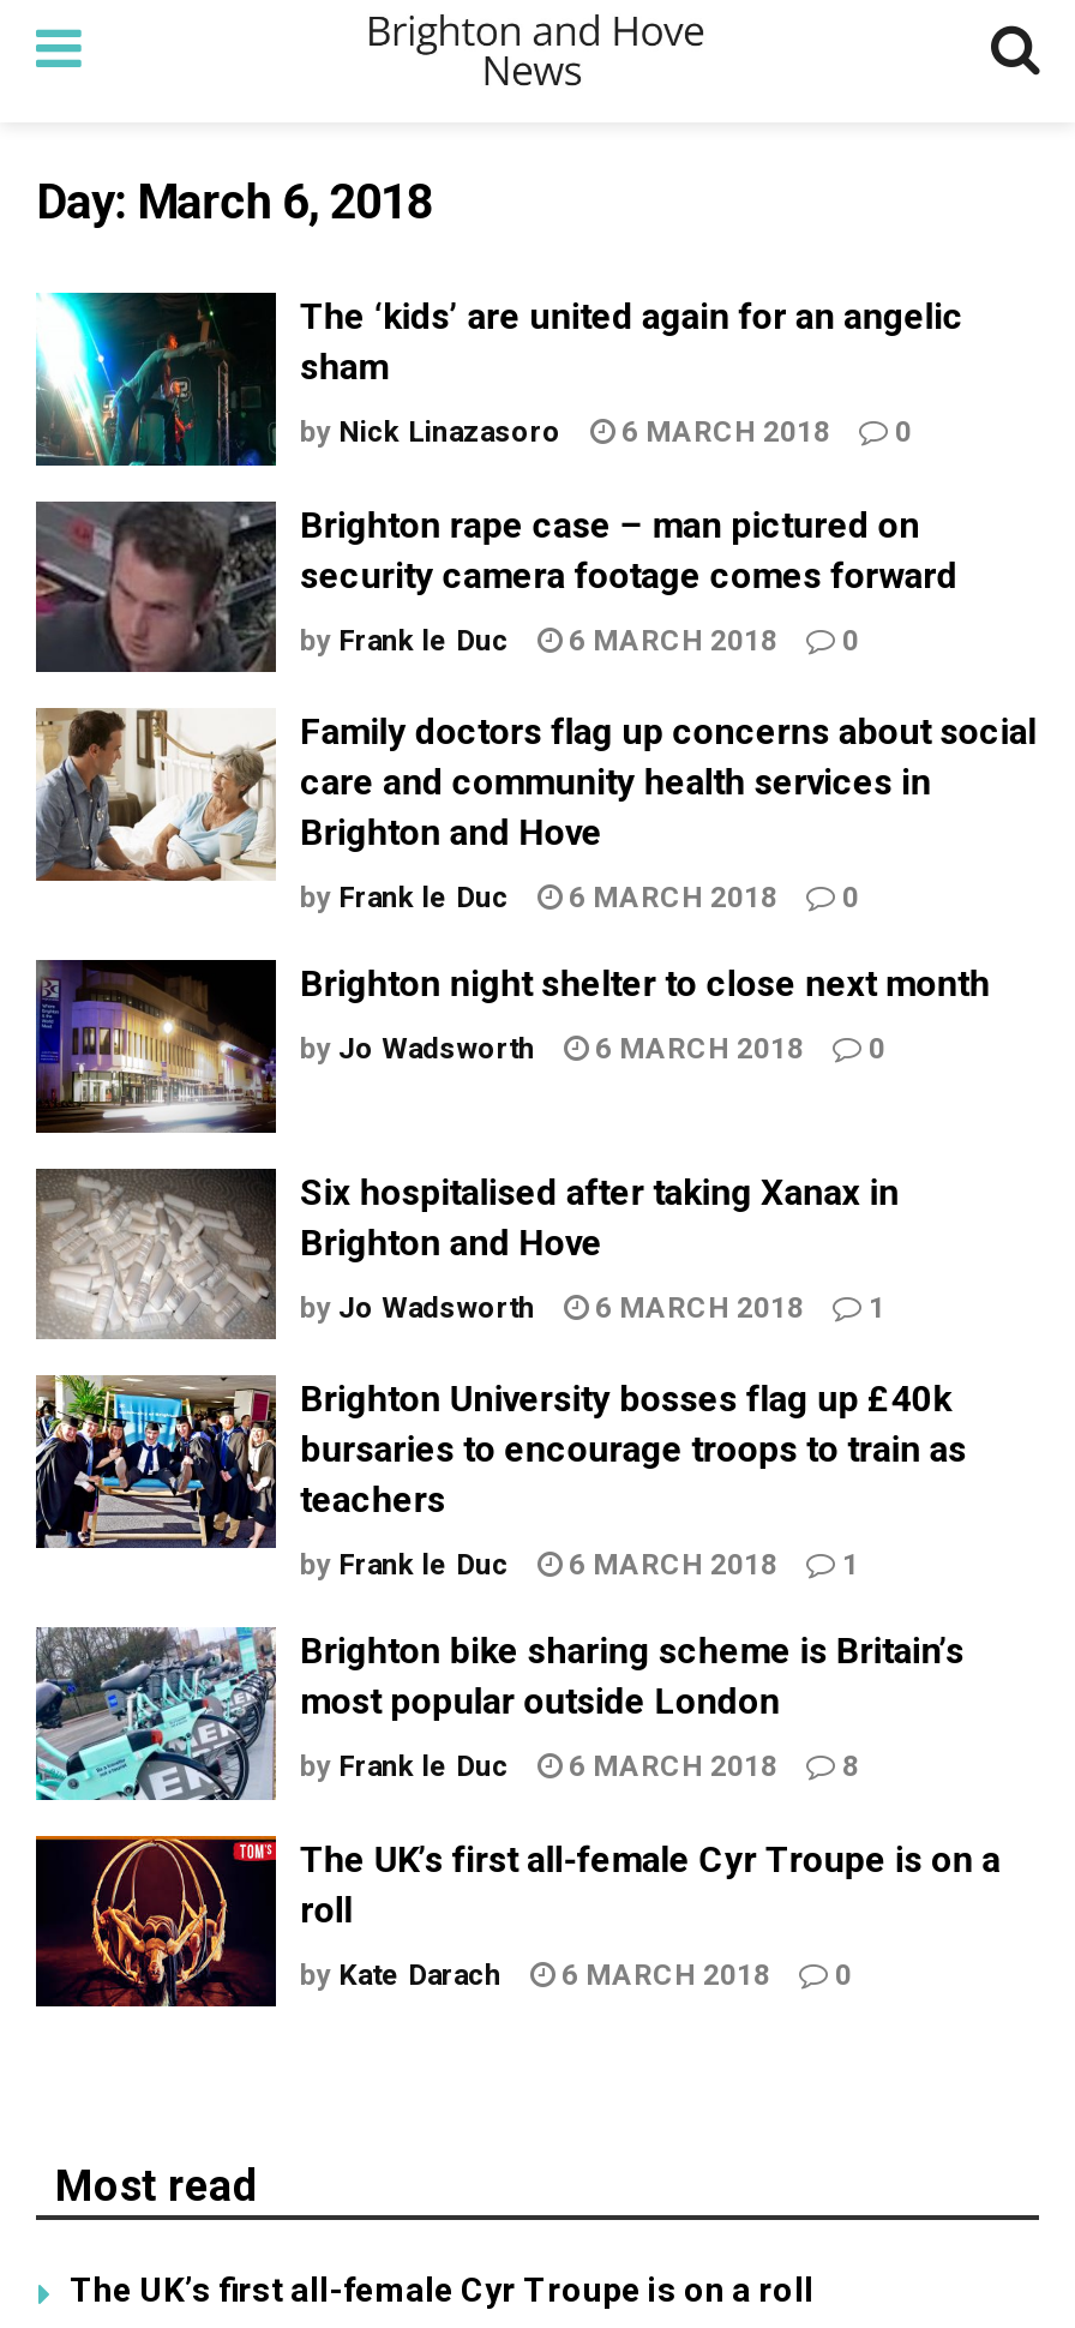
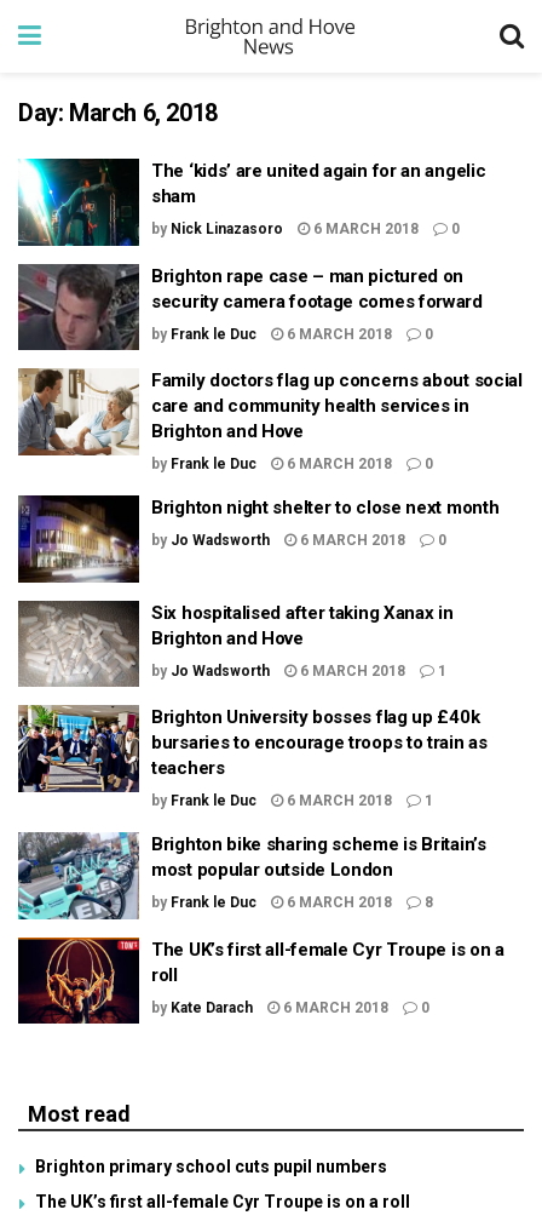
none -> [35,1157,387,1176] Brighton primary school cuts pupil numbers

